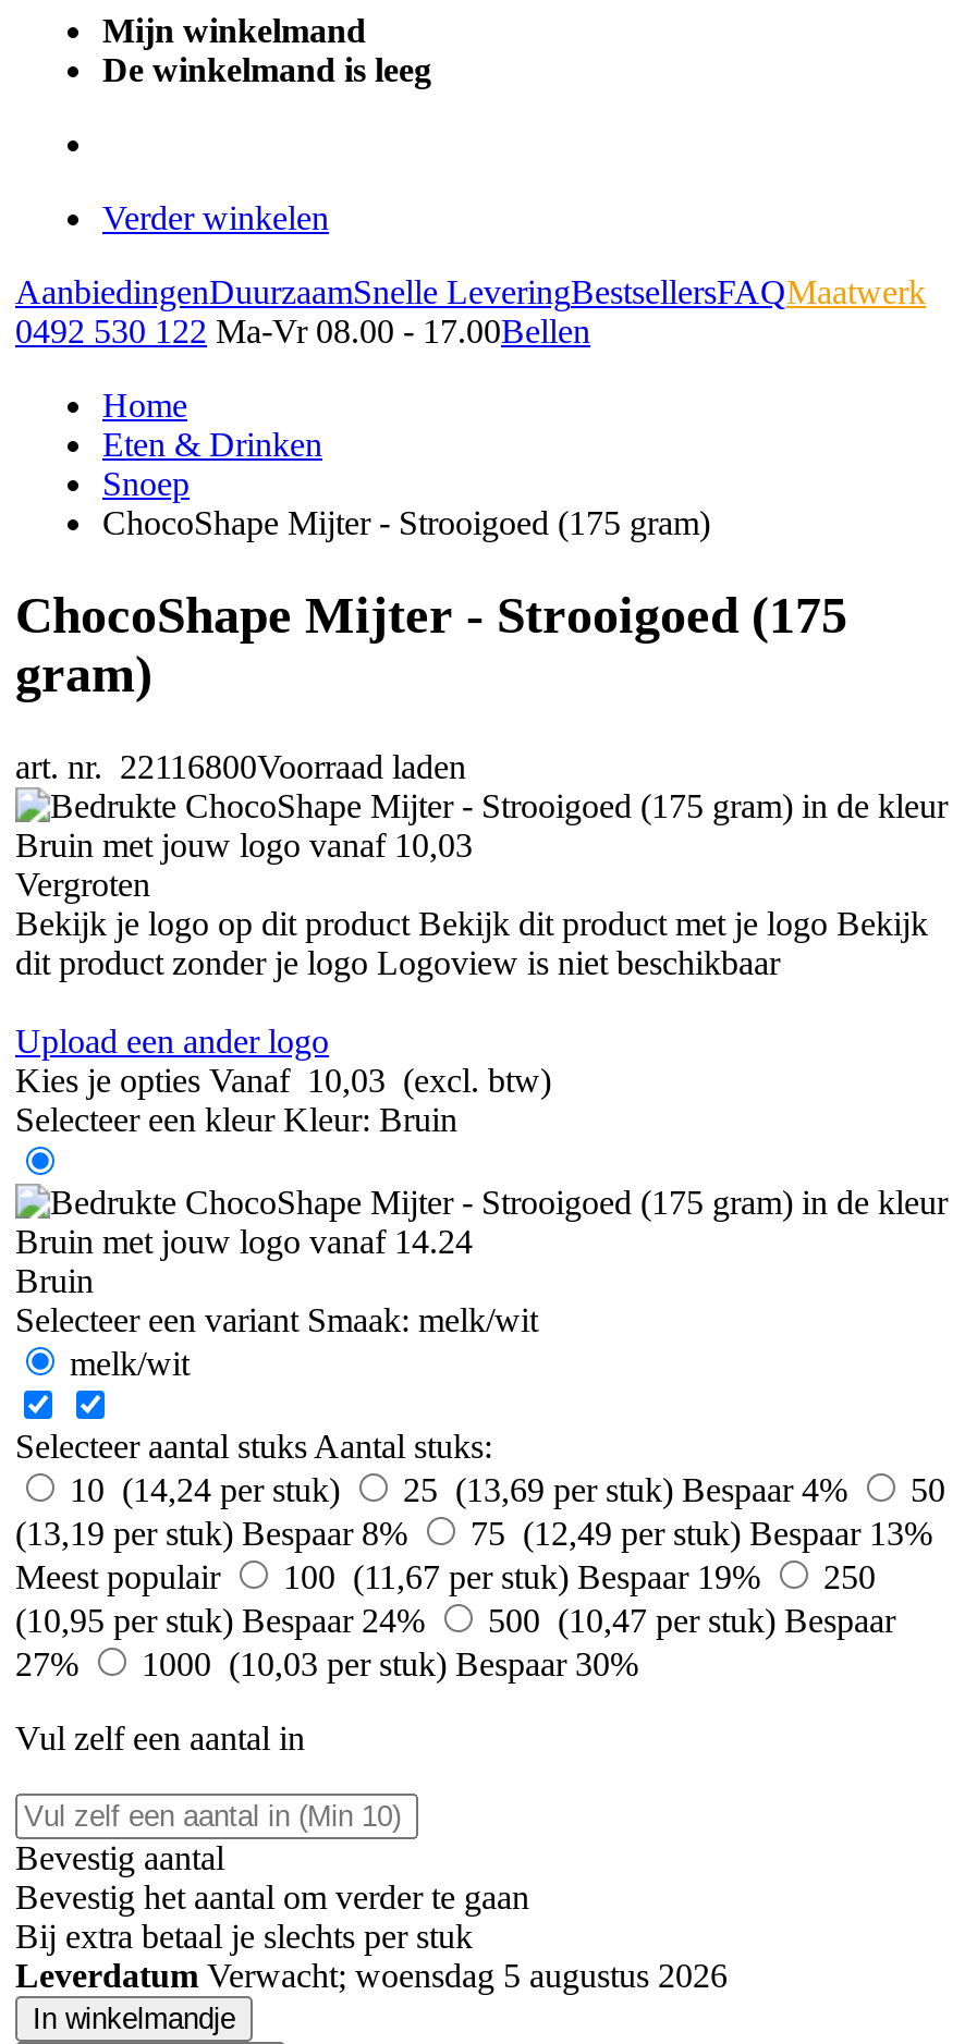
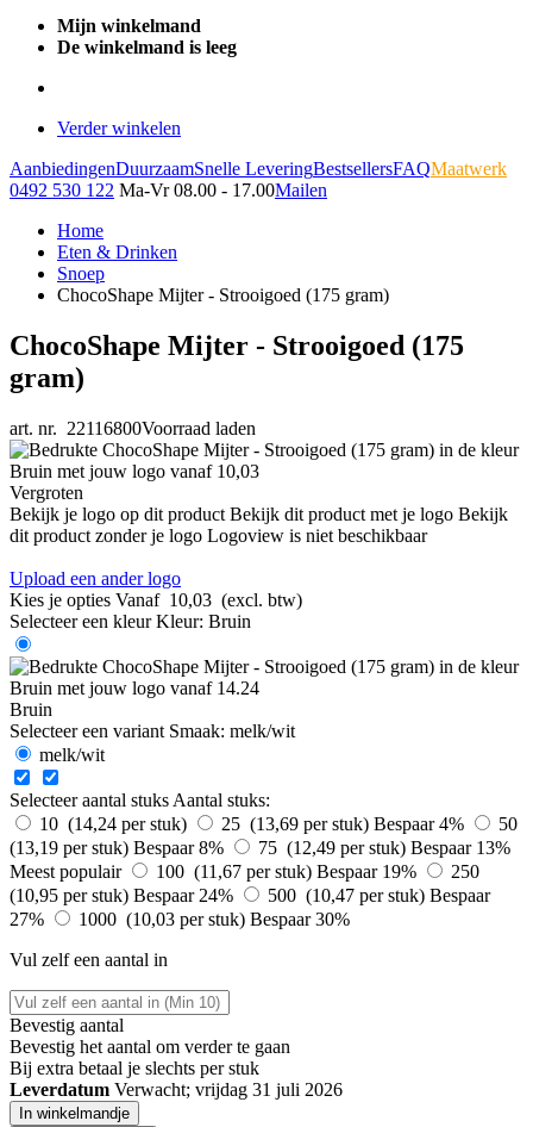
[15,313,590,350] 0492 530 122 Ma-Vr 08.00 - 17.00Bellen -> [10,180,327,200] 0492 530 122 Ma-Vr 08.00 - 17.00Mailen
[15,1956,728,1993] Leverdatum Verwacht; woensdag 5 augustus 2026 -> [10,1079,343,1099] Leverdatum Verwacht; vrijdag 31 juli 2026

